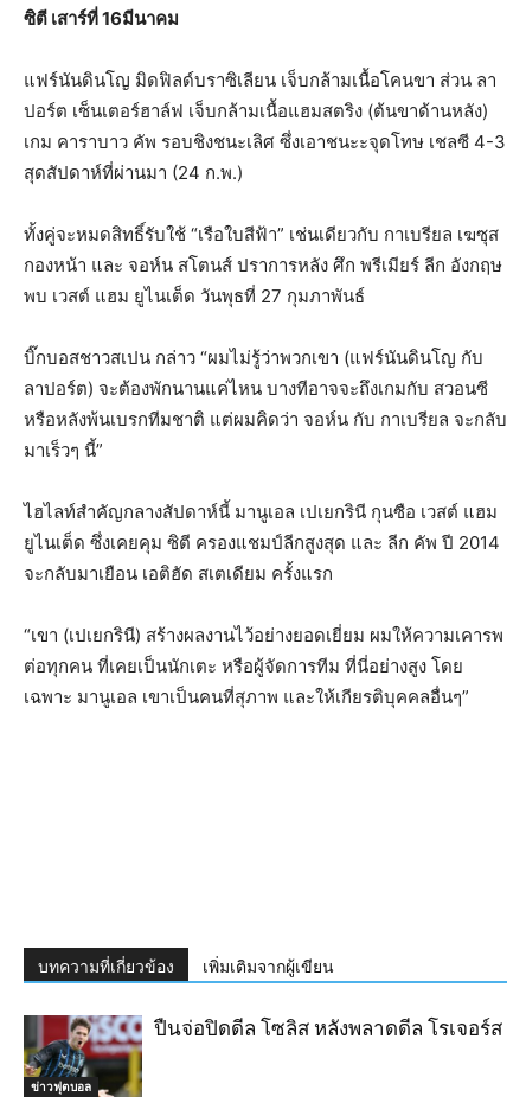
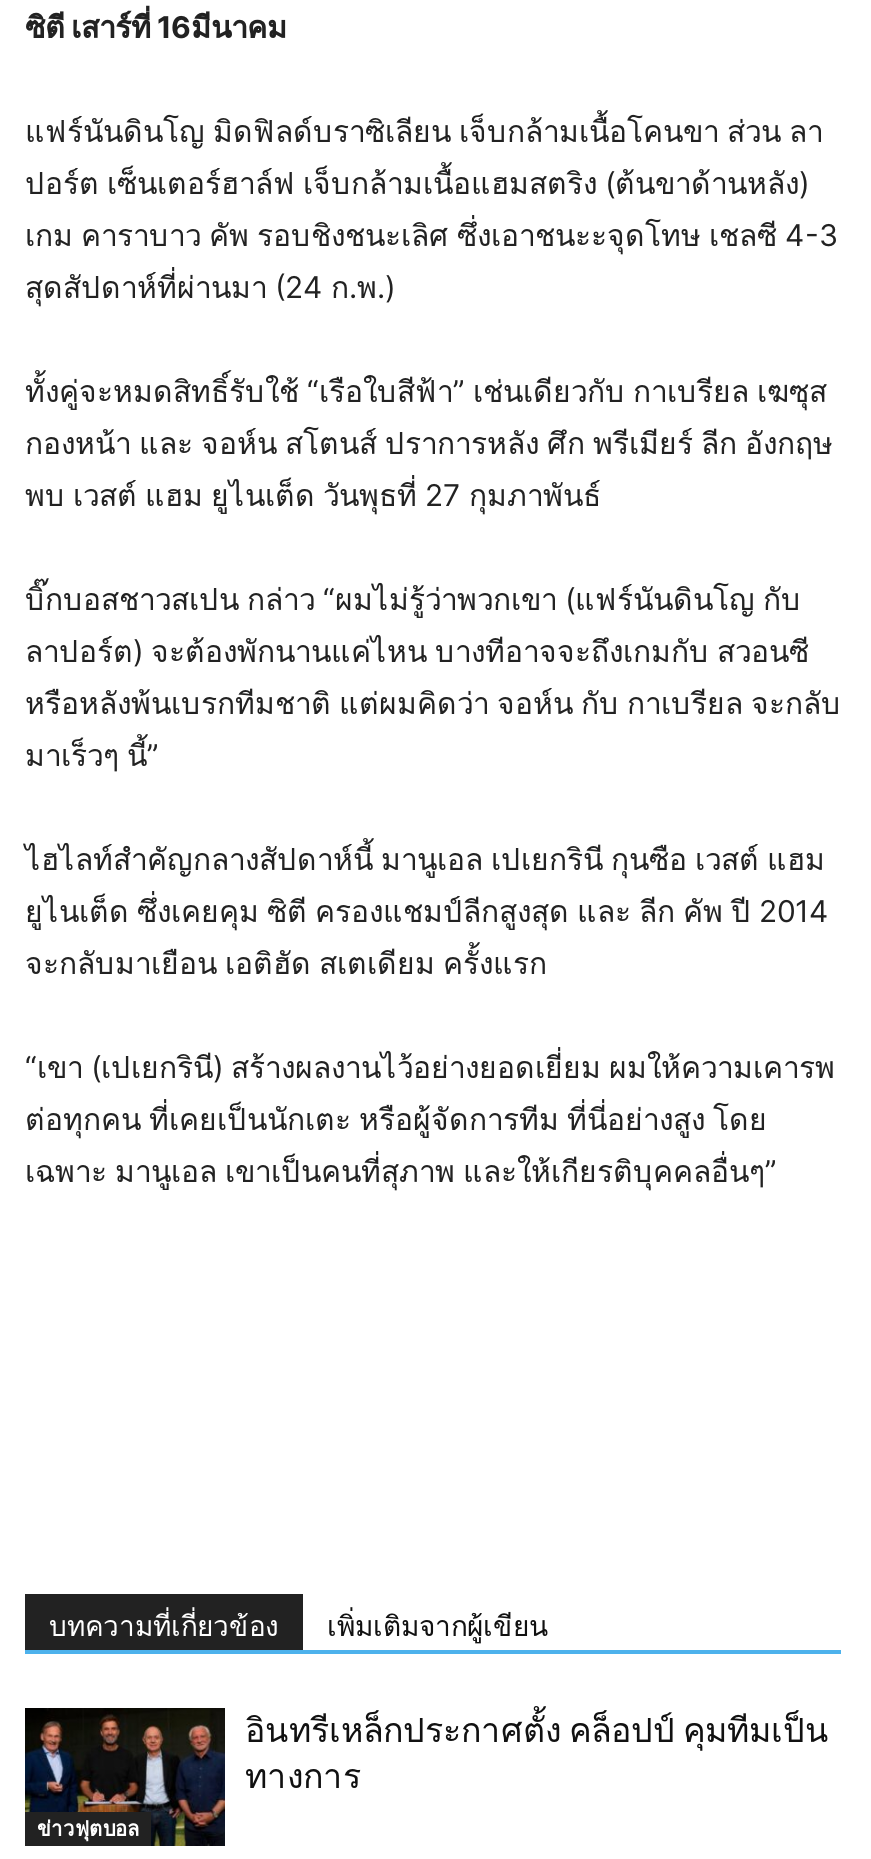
[23,1014,502,1098] [image] | ปืนจ่อปิดดีล โซลิส หลังพลาดดีล โรเจอร์ส -> [23,1705,829,1849] [image] | อินทรีเหล็กประกาศตั้ง คล็อปป์ คุมทีมเป็น | ทางการ

